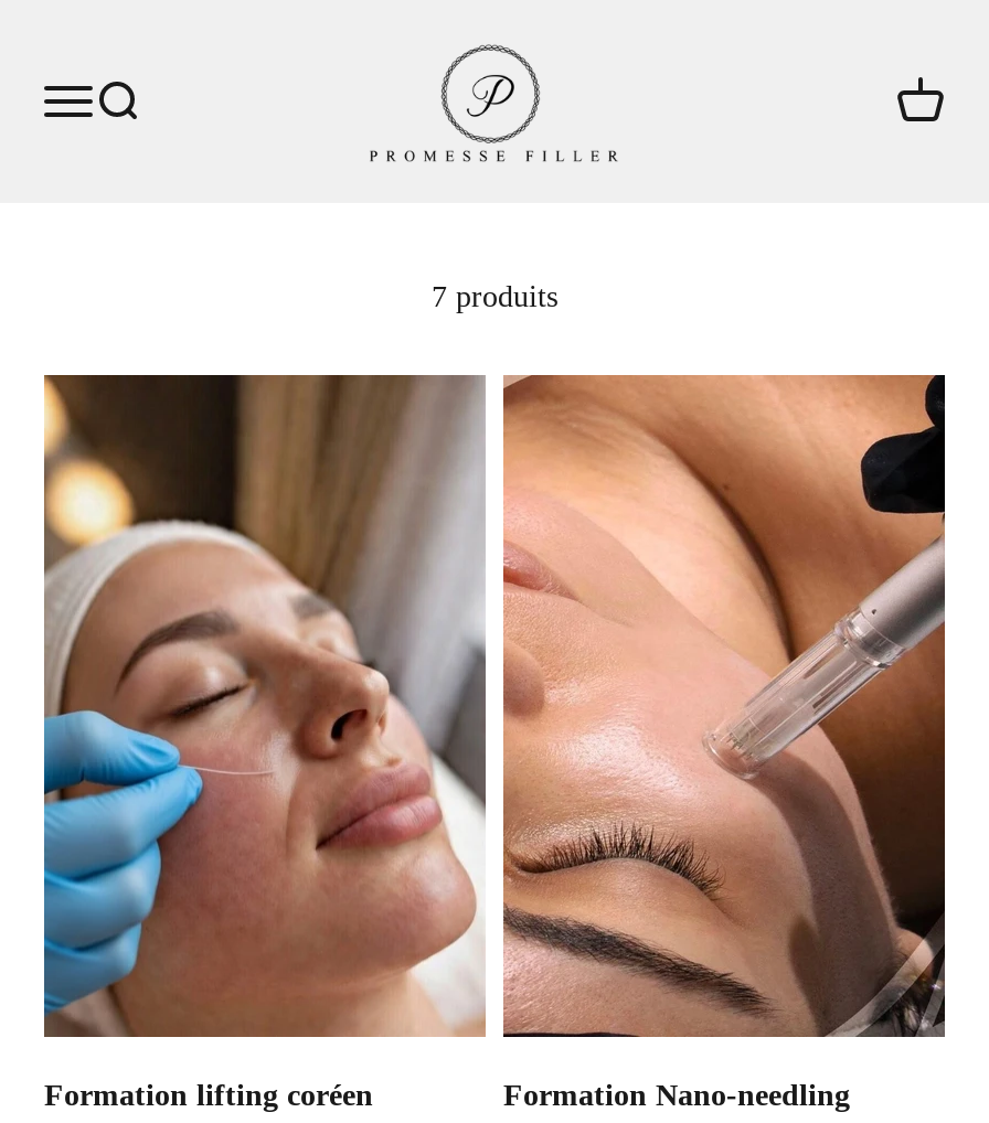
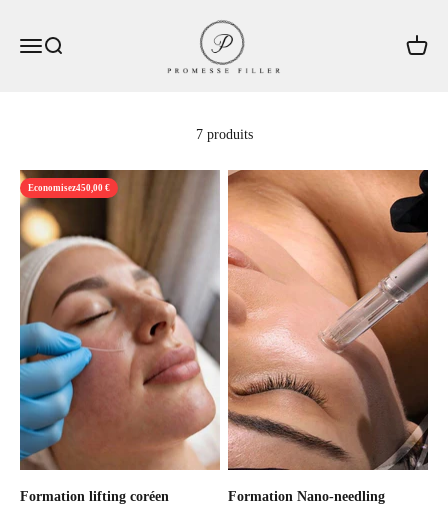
none -> [28,182,110,192] Economisez450,00 €

